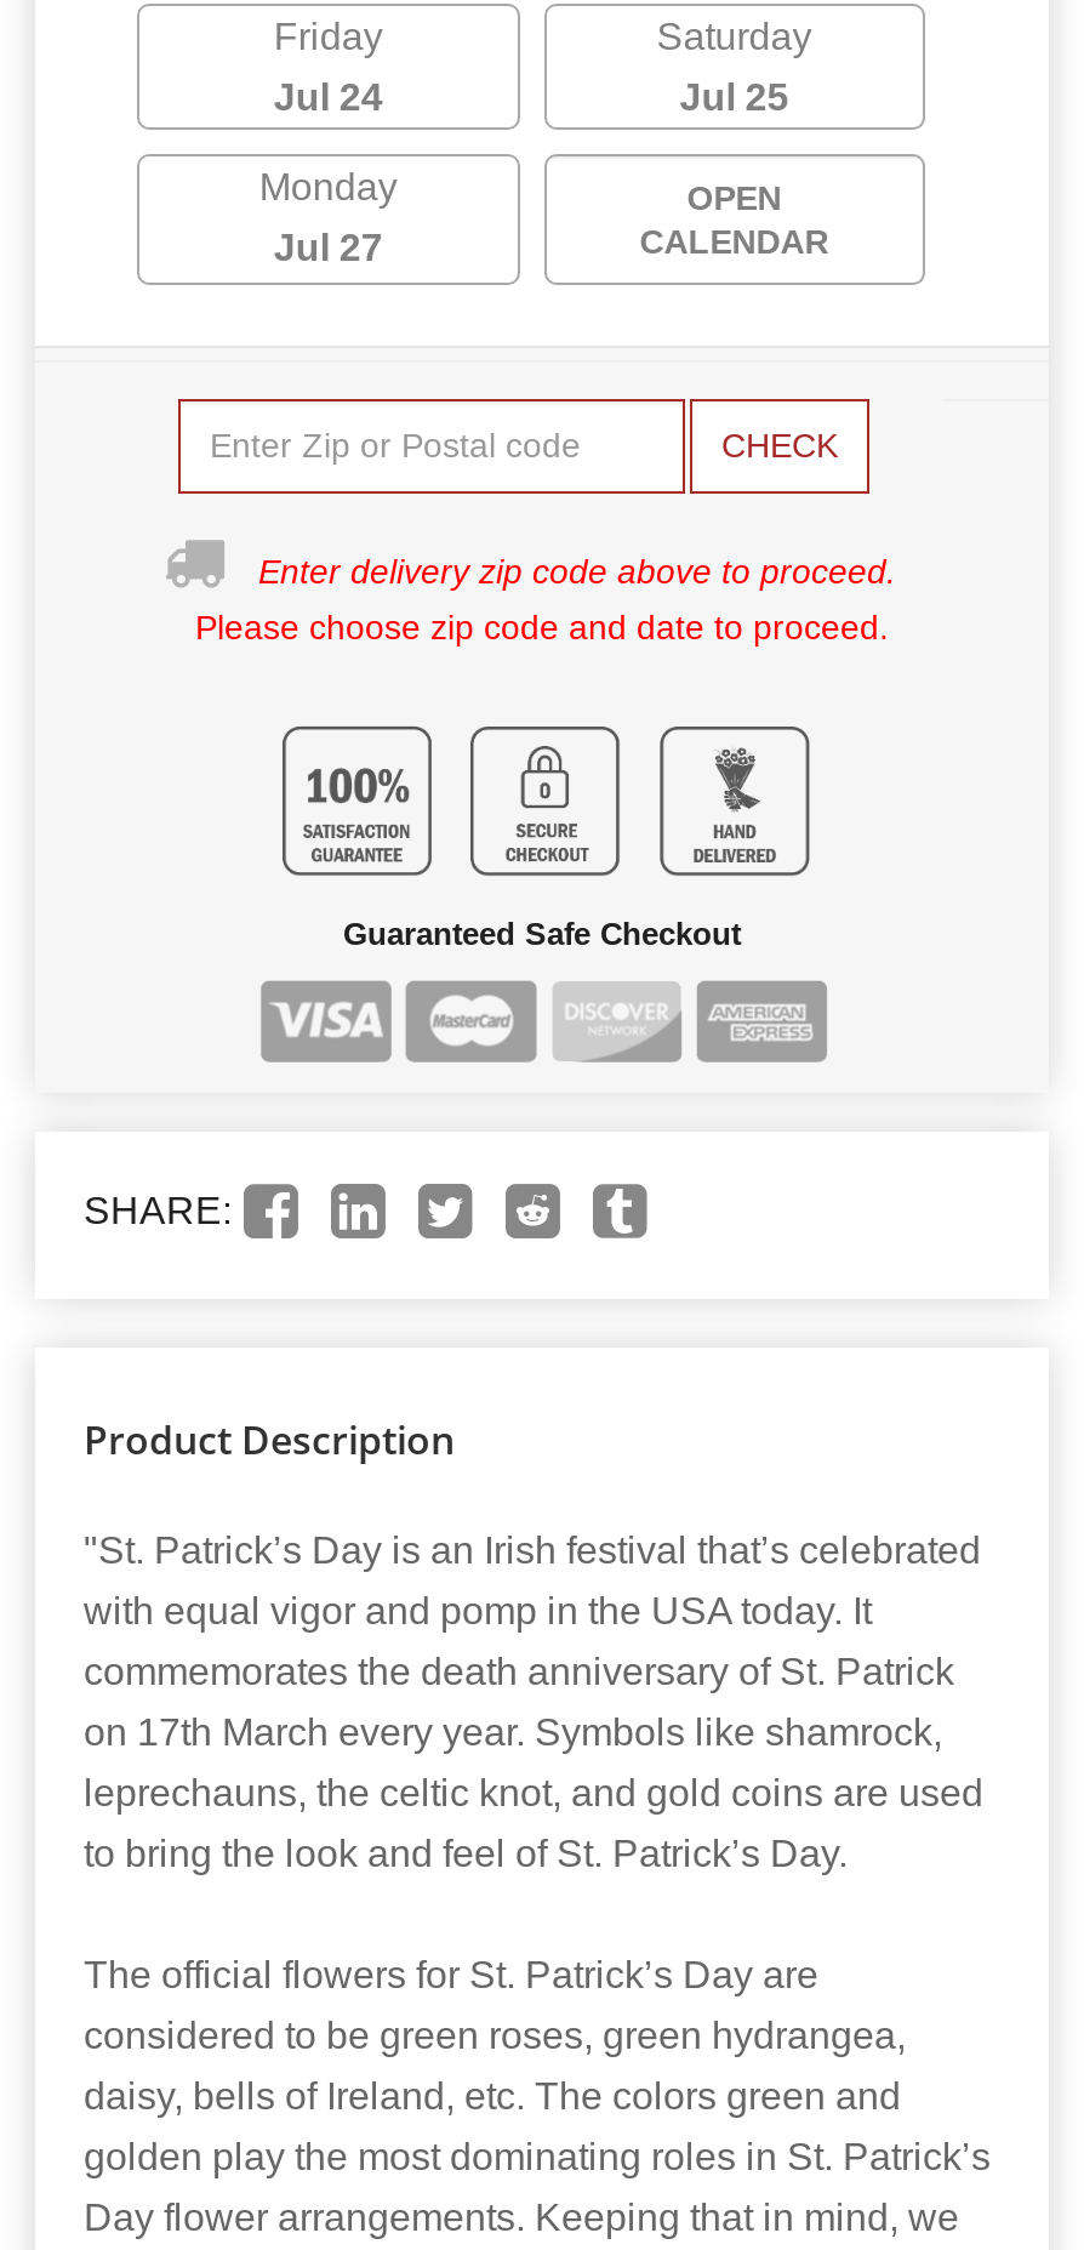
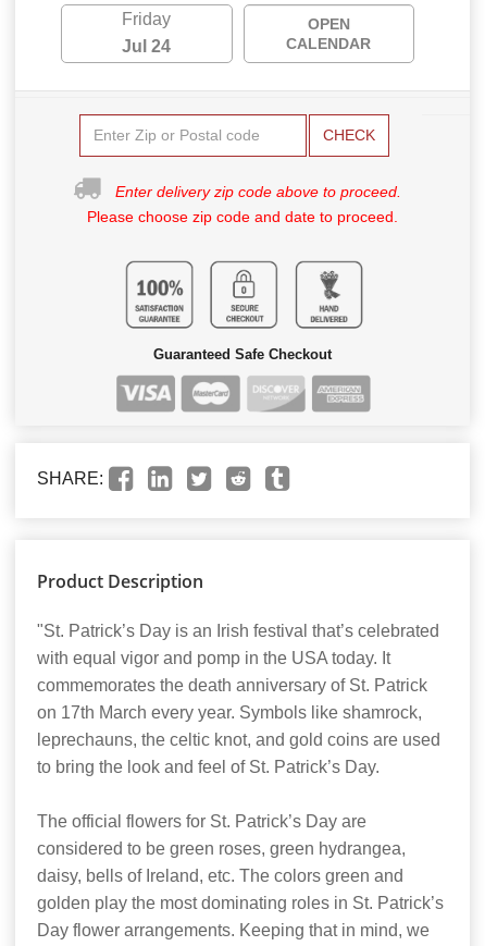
[259,15,812,267] Saturday | Jul 25 | Monday | Jul 27 -> none

